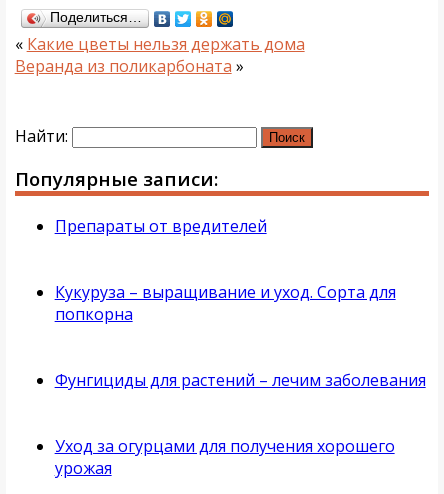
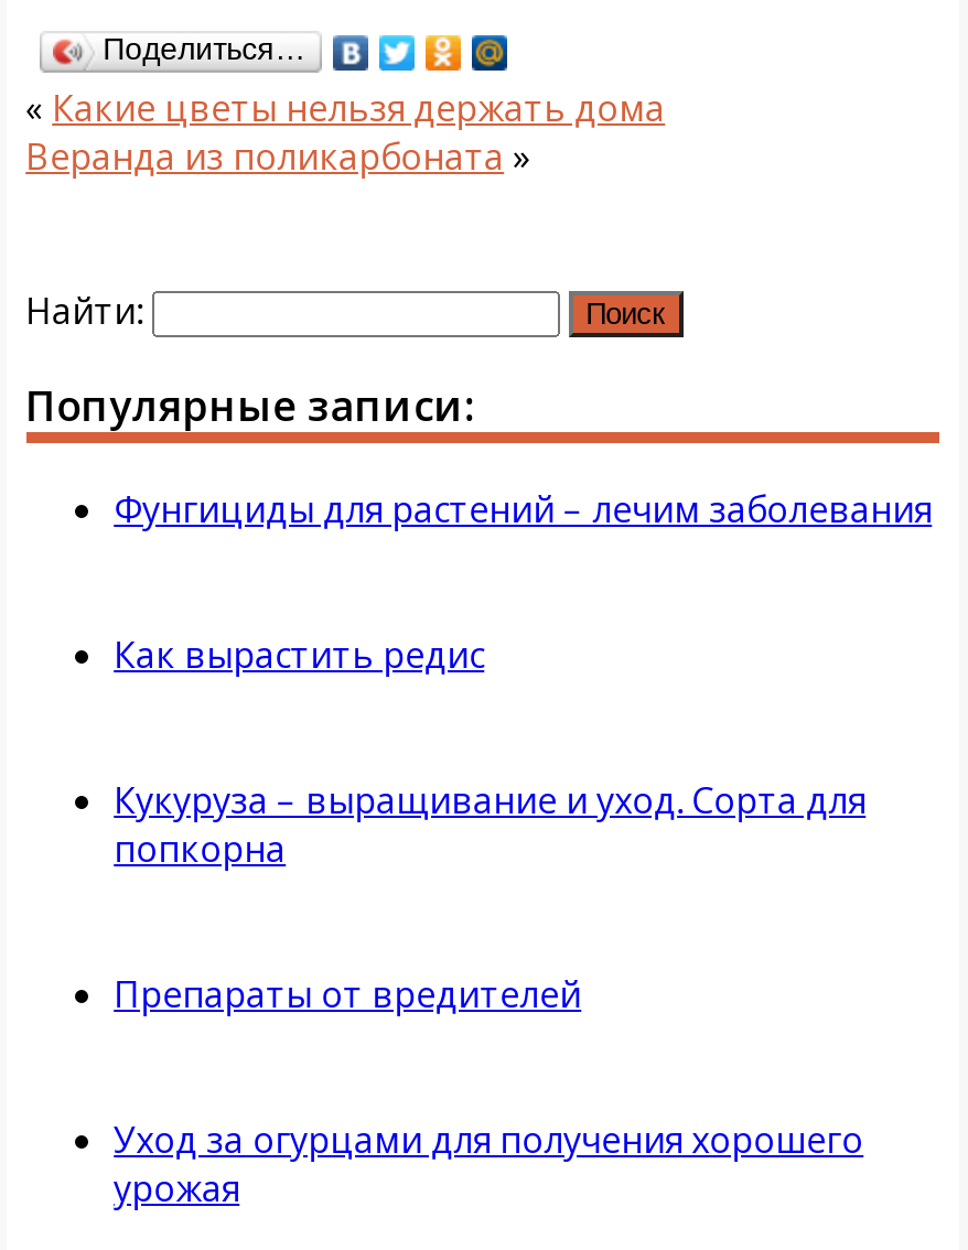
none -> [114,631,484,679] Как вырастить редис
moved [55,215,267,237] -> [114,970,581,1019]: Препараты от вредителей
moved [55,369,426,391] -> [114,485,932,534]: Фунгициды для растений – лечим заболевания

